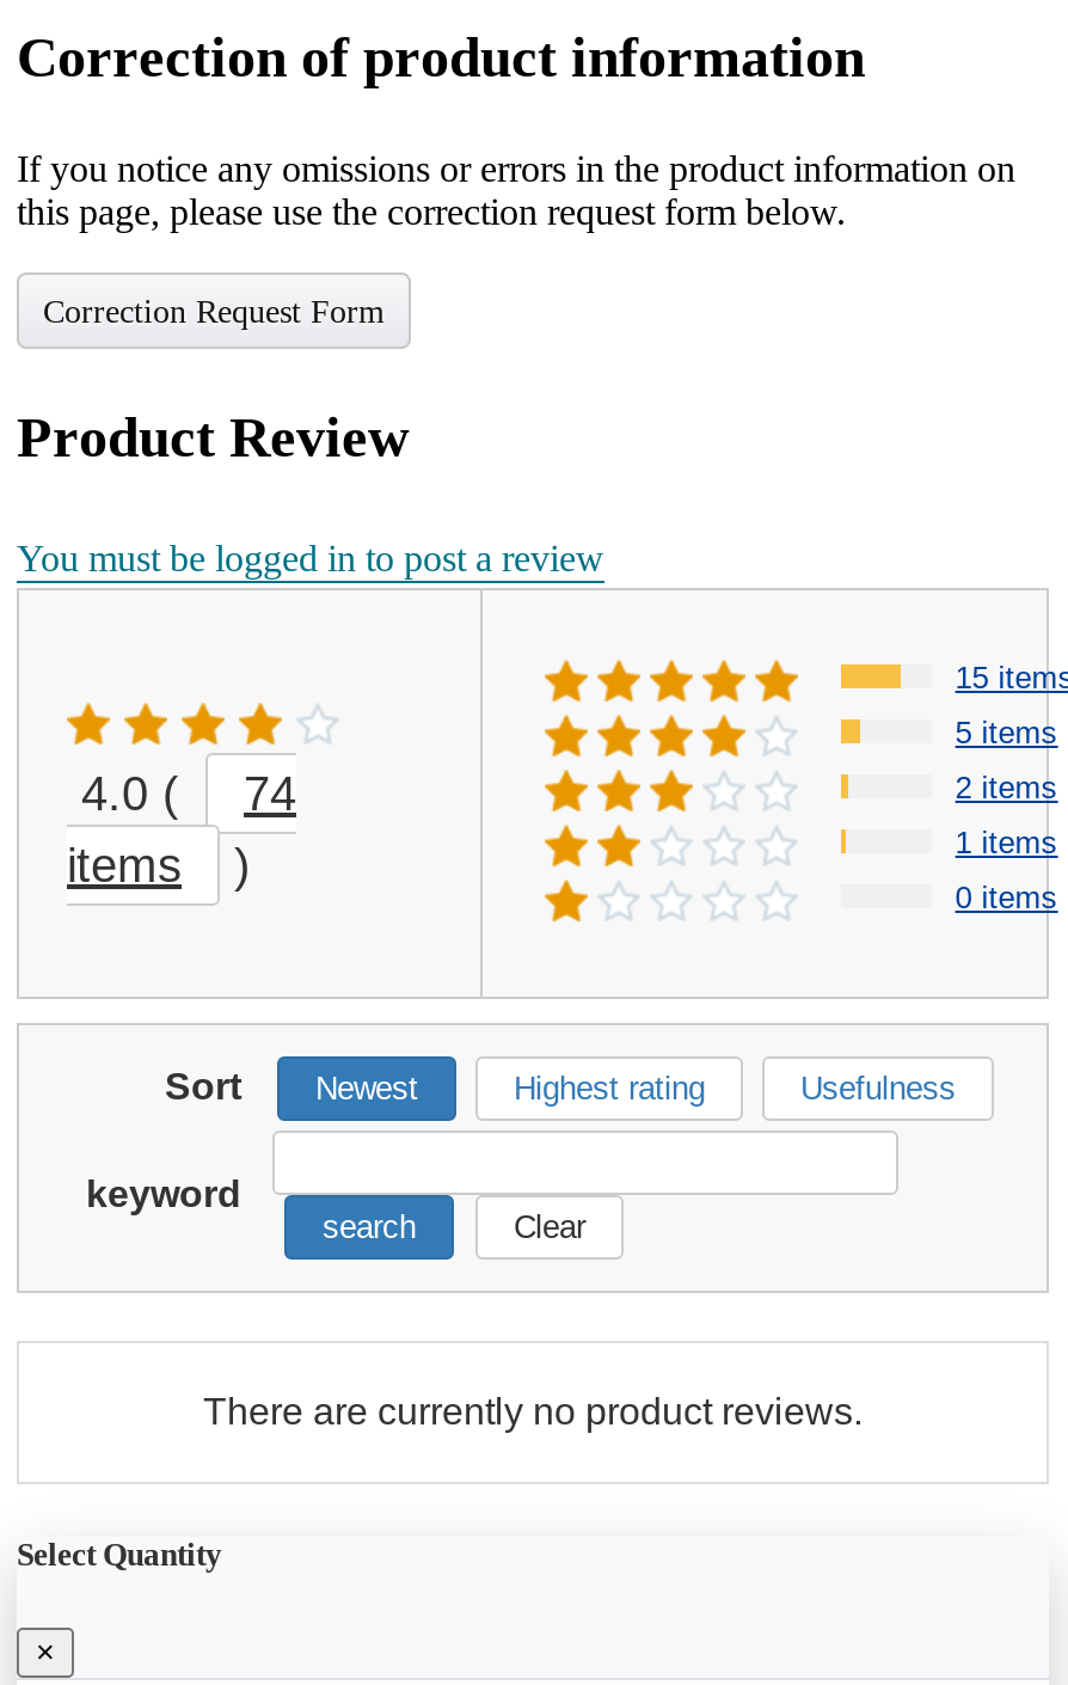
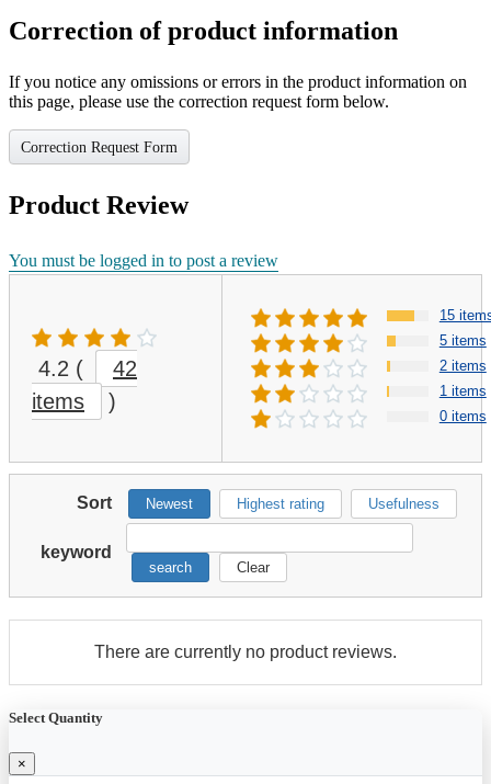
[67,767,194,819] 4.0 ( -> [32,357,90,381] 4.2 (
[244,767,296,819] 74 -> [113,357,137,381] 42

